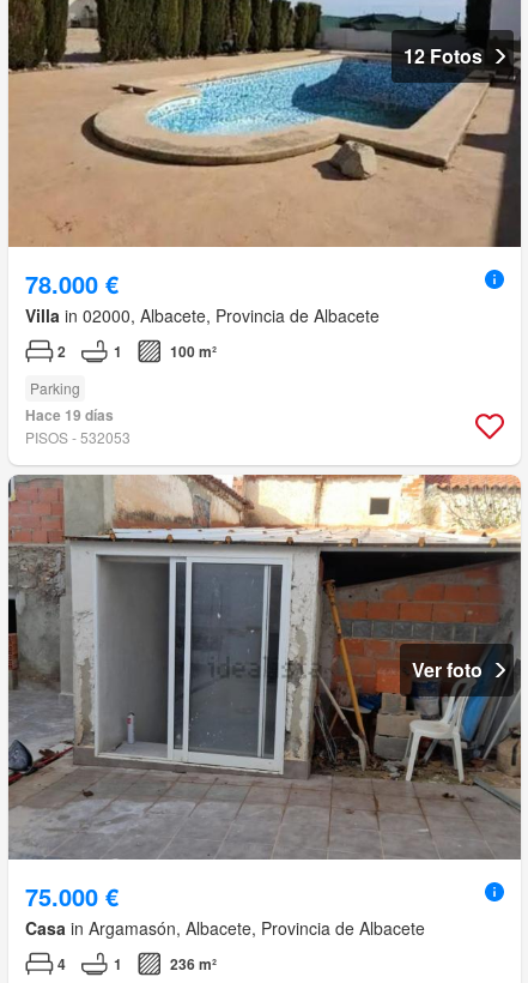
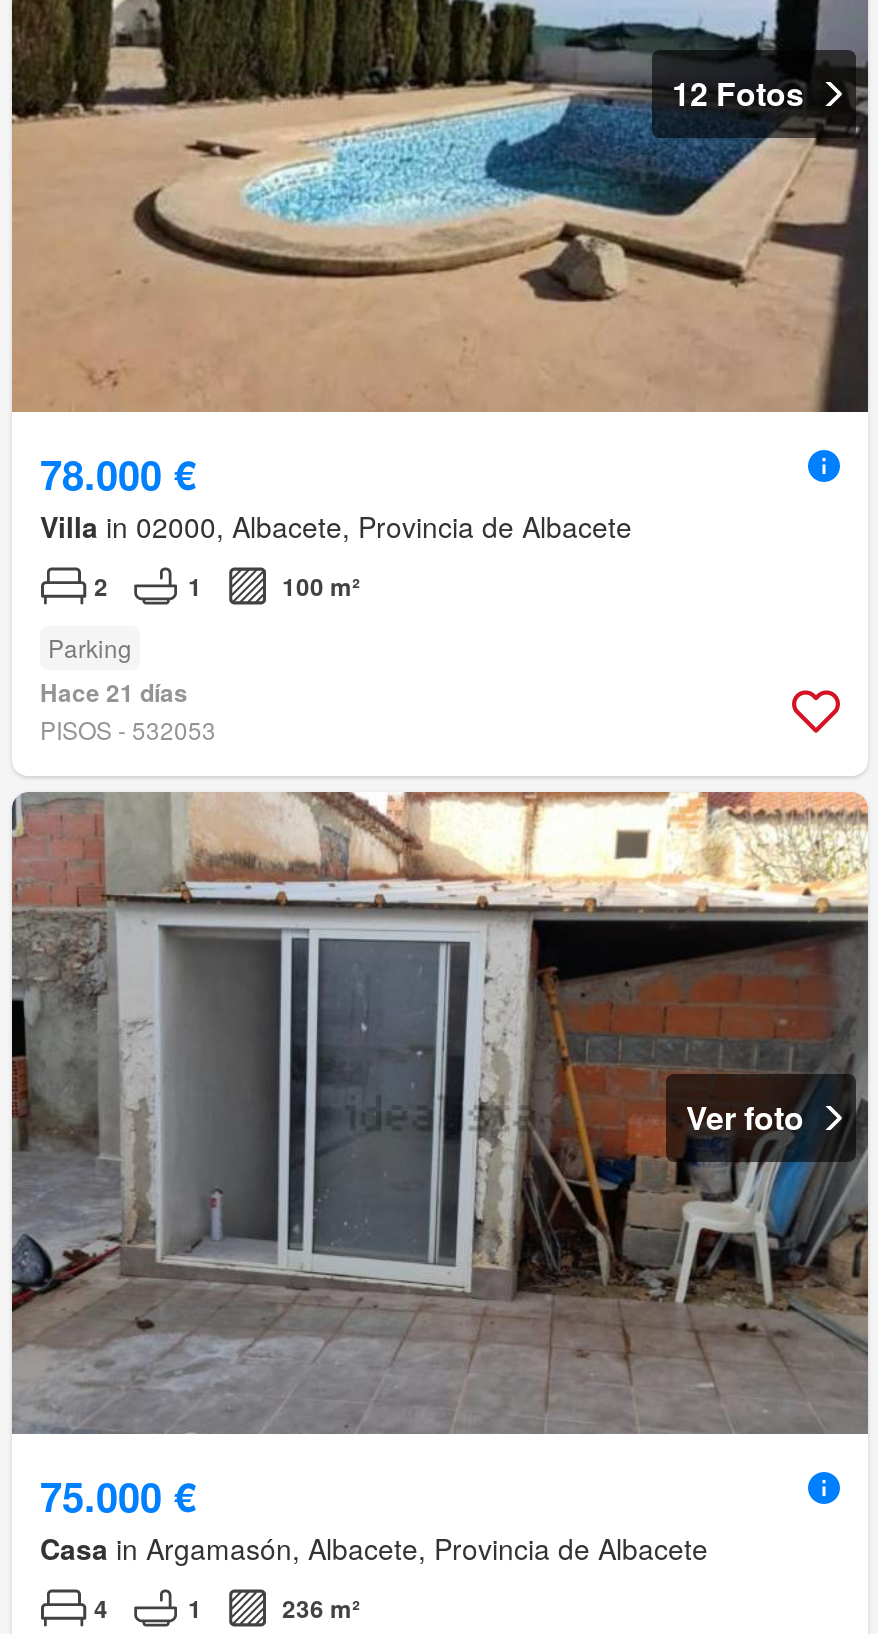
[25,403,114,425] Hace 19 días -> [40,673,188,709] Hace 21 días

